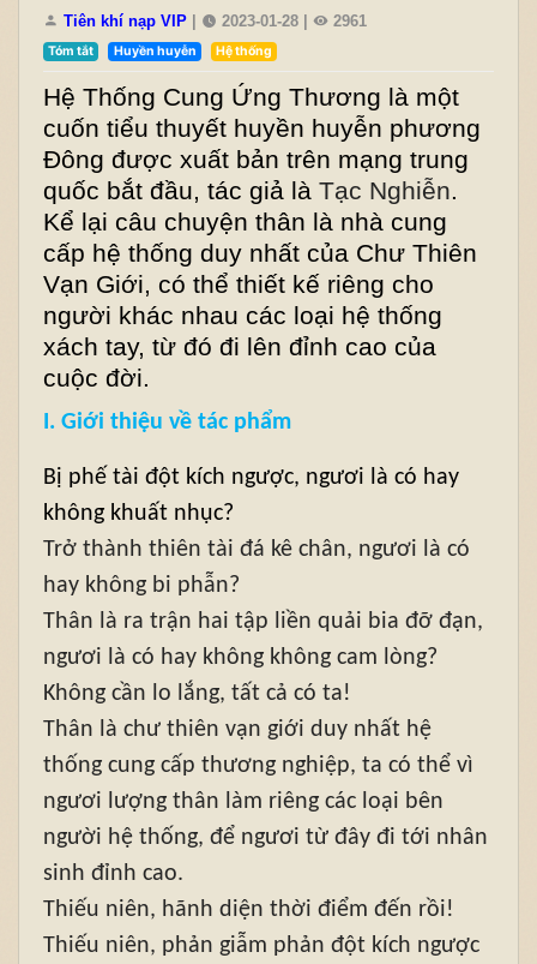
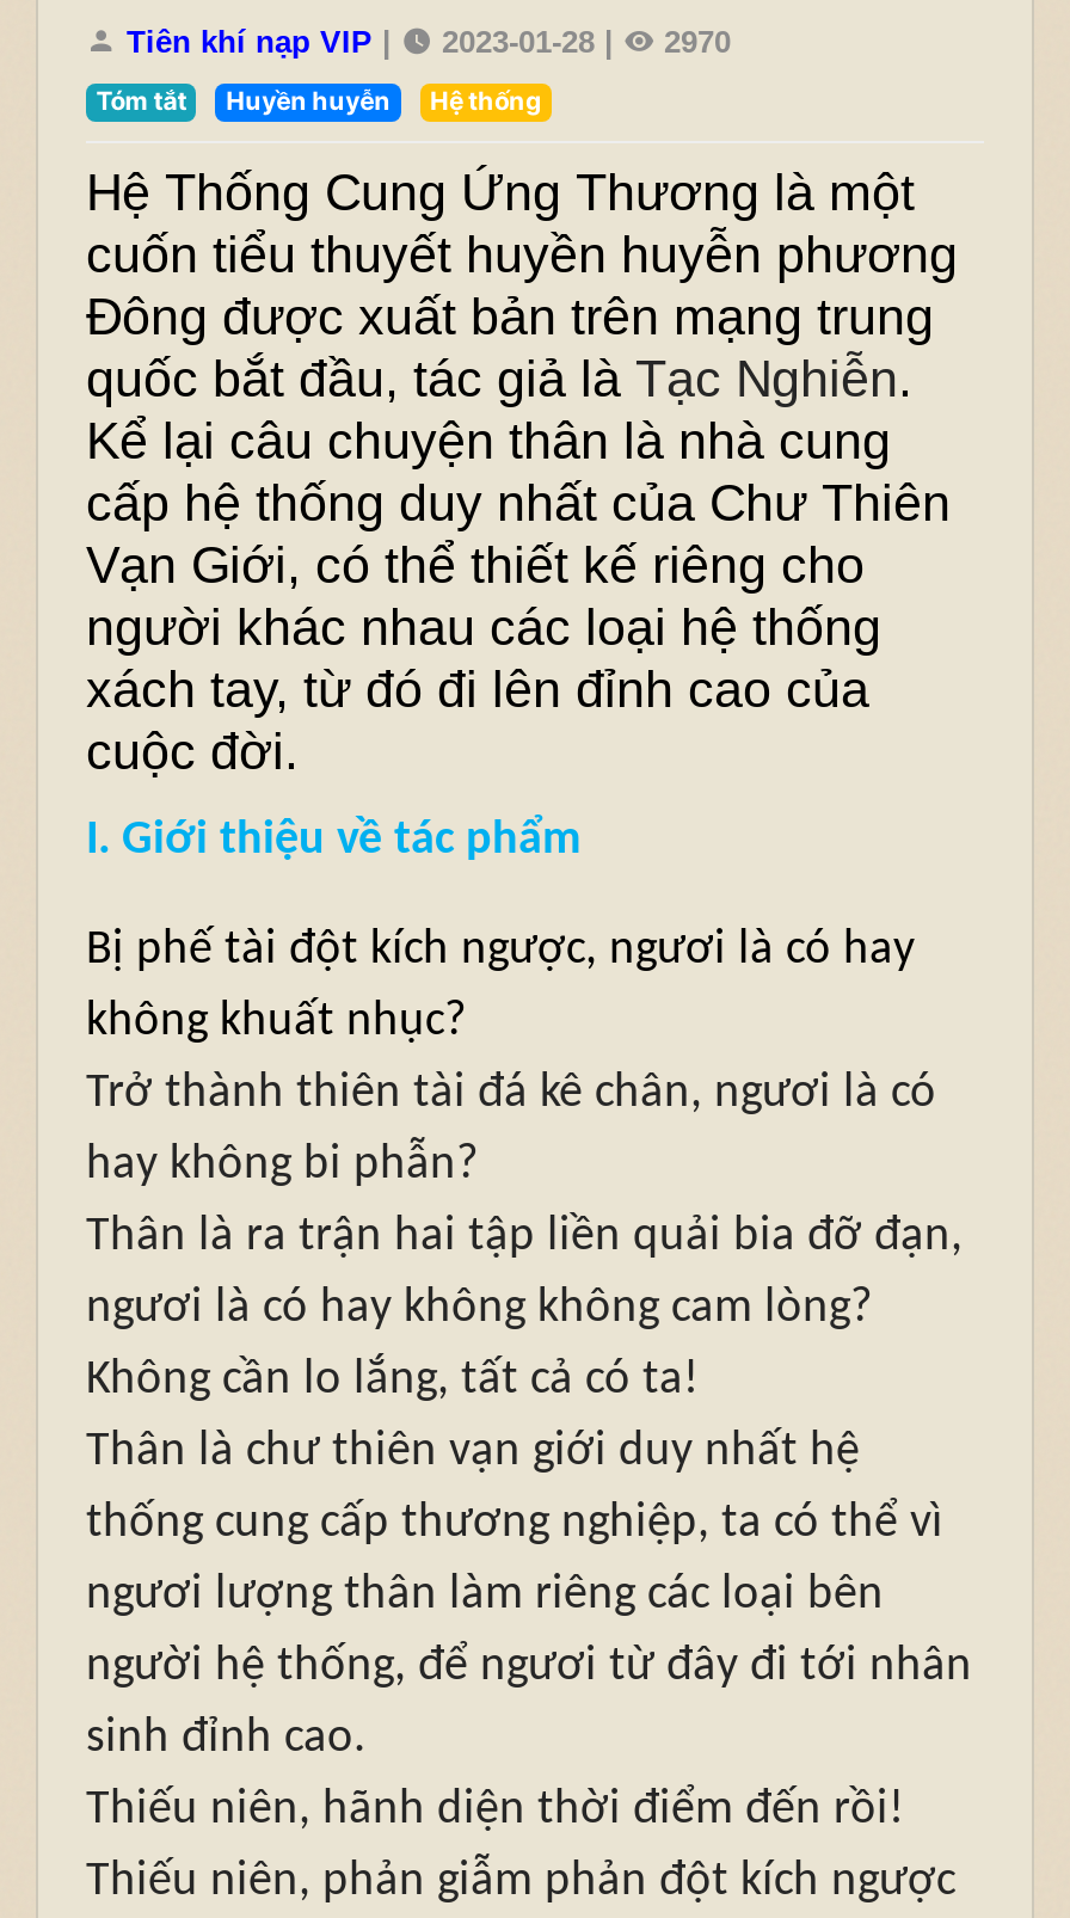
[328,12,367,30] 2961 -> [654,24,731,60] 2970

